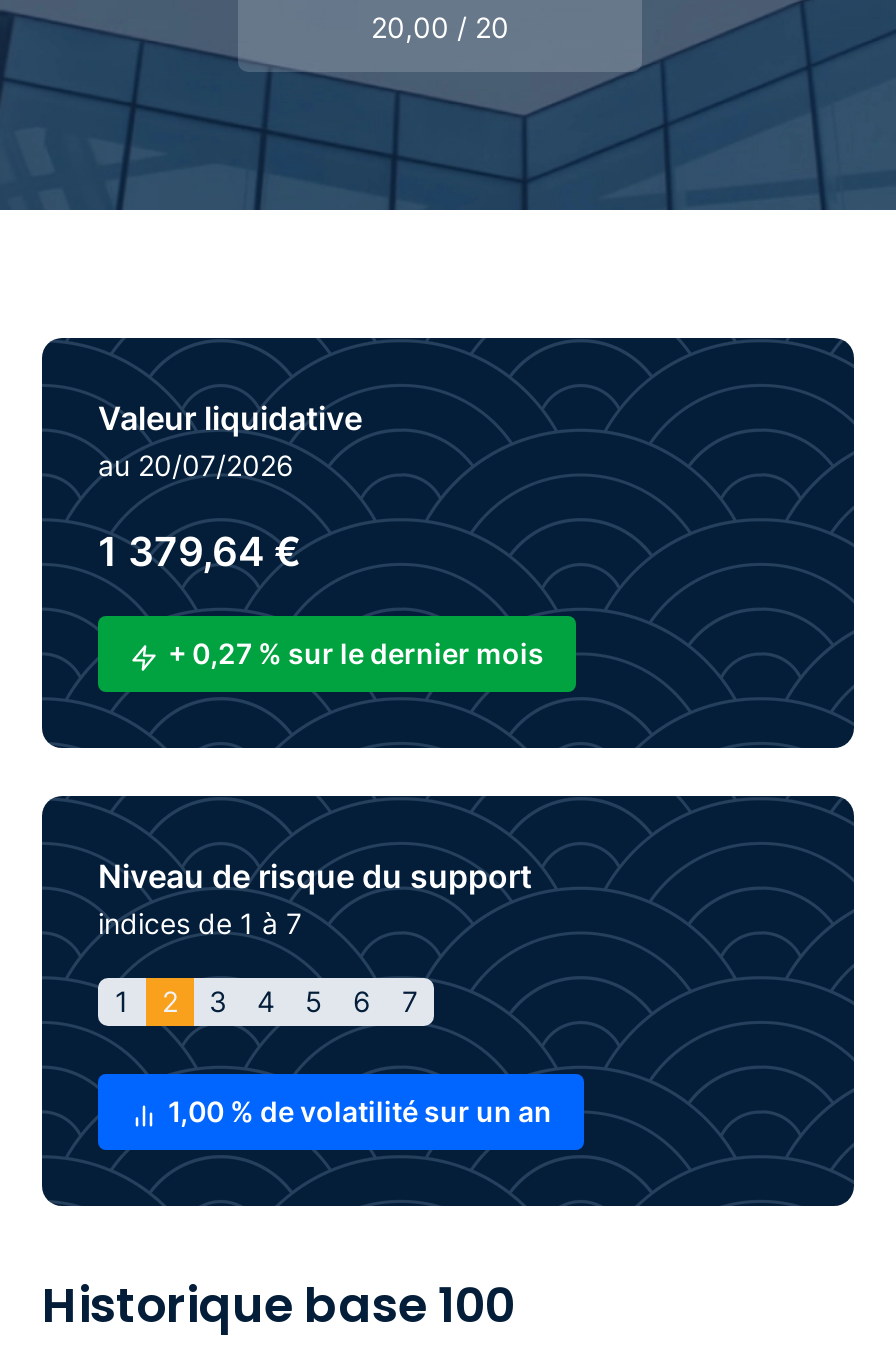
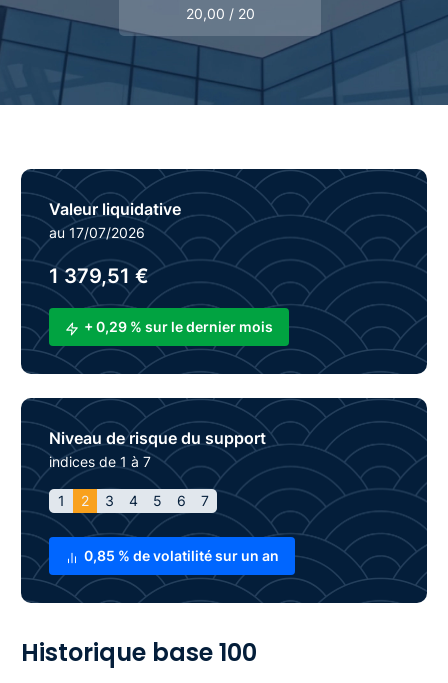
[98,449,294,483] au 20/07/2026 -> [49,224,145,241] au 17/07/2026
[98,529,302,577] 1 379,64 € -> [49,264,149,288] 1 379,51 €
[168,637,544,671] + 0,27 % sur le dernier mois -> [84,318,273,335] + 0,29 % sur le dernier mois
[168,1095,552,1129] 1,00 % de volatilité sur un an -> [84,547,279,564] 0,85 % de volatilité sur un an

